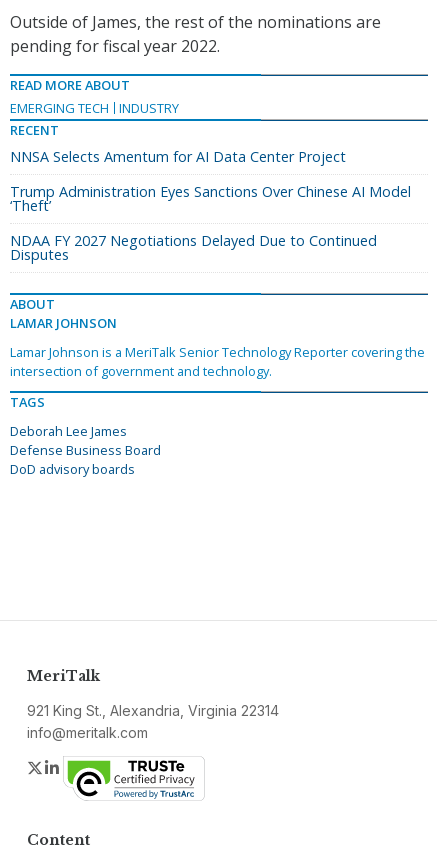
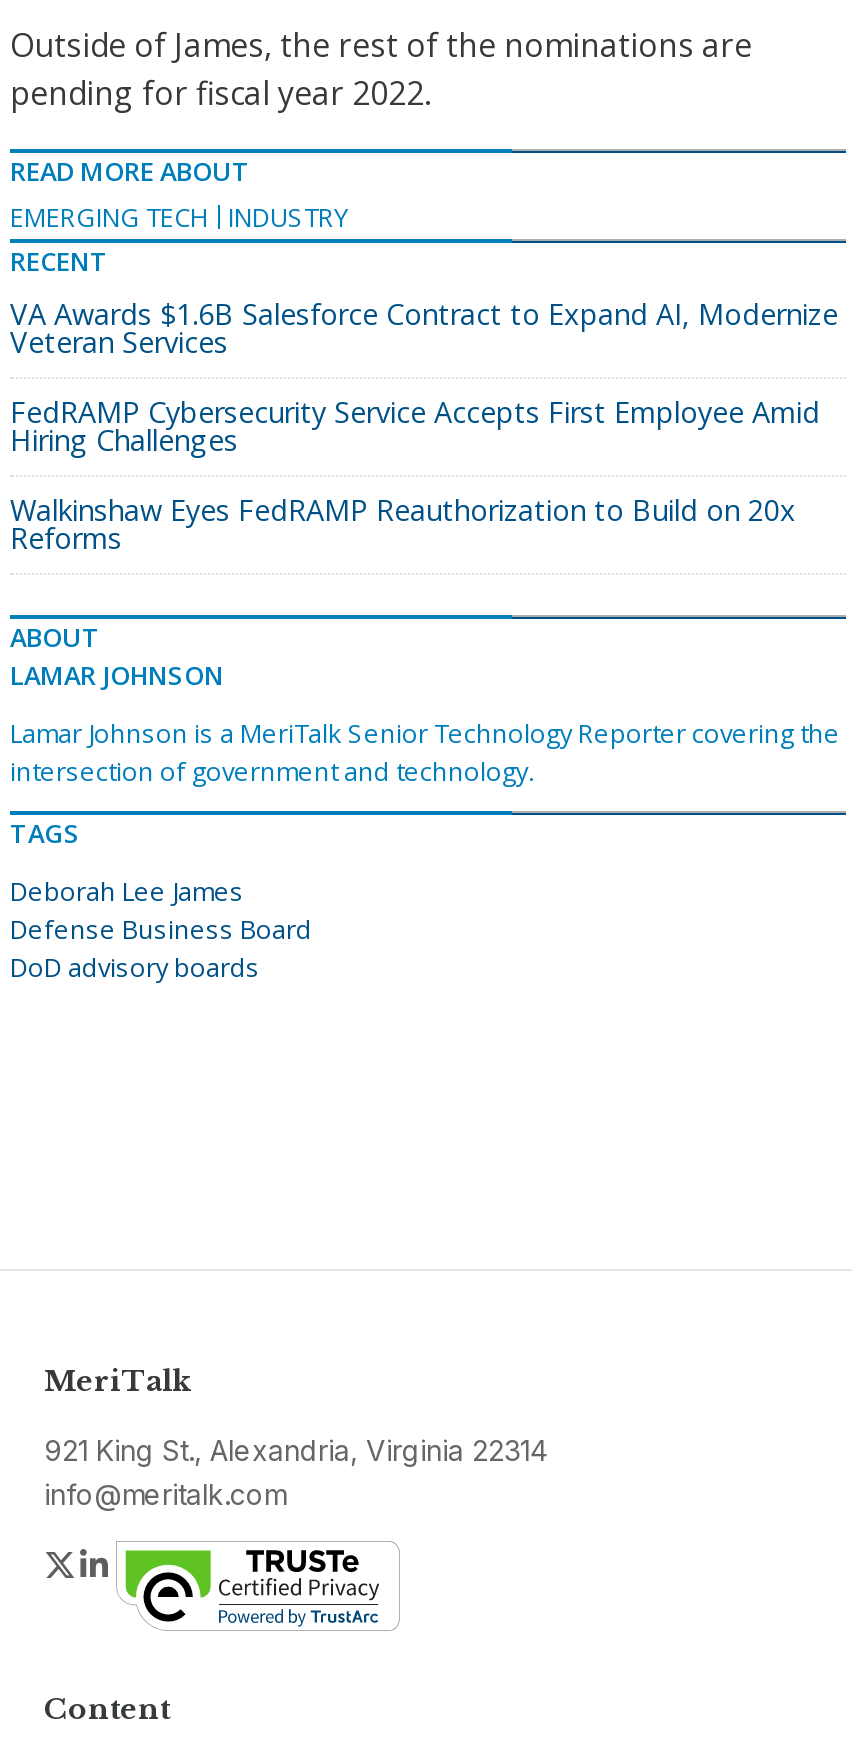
[10,147,346,166] NNSA Selects Amentum for AI Data Center Project -> [10,295,838,361] VA Awards $1.6B Salesforce Contract to Expand AI, Modernize | Veteran Services
[10,182,411,215] Trump Administration Eyes Sanctions Over Chinese AI Model | ‘Theft’ -> [10,393,820,459] FedRAMP Cybersecurity Service Accepts First Employee Amid | Hiring Challenges
[10,231,377,264] NDAA FY 2027 Negotiations Delayed Due to Continued | Disputes -> [10,491,796,557] Walkinshaw Eyes FedRAMP Reauthorization to Build on 20x | Reforms

